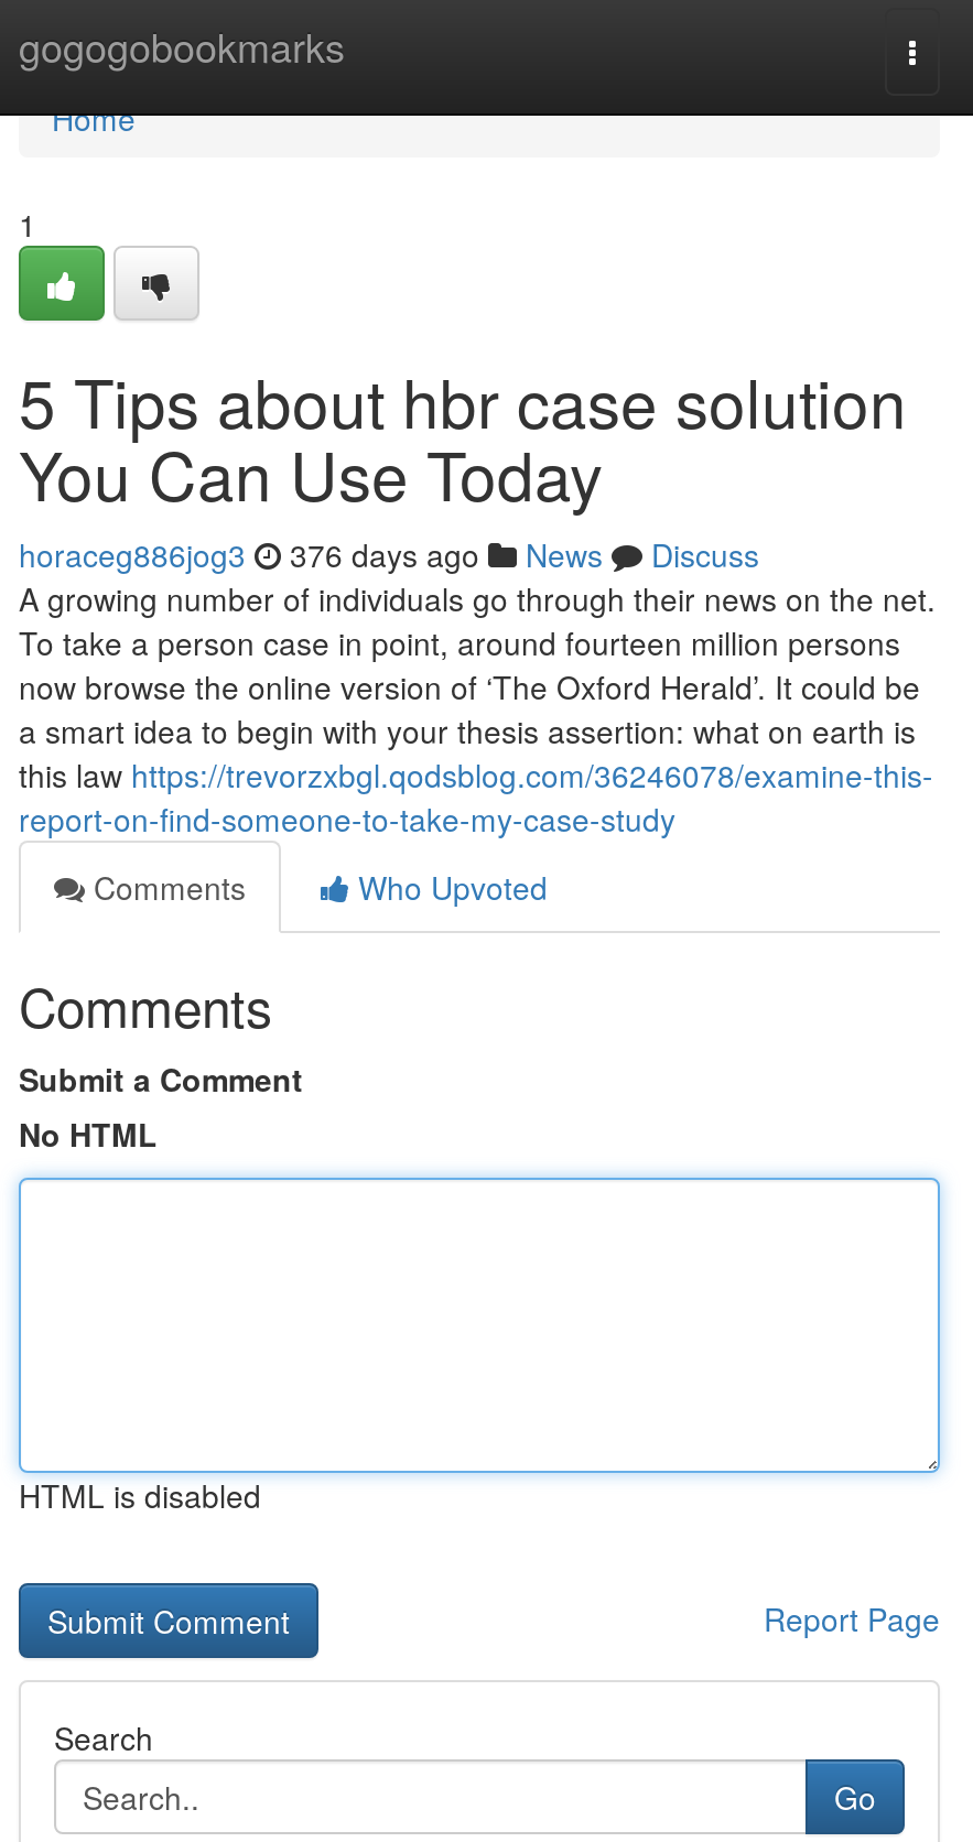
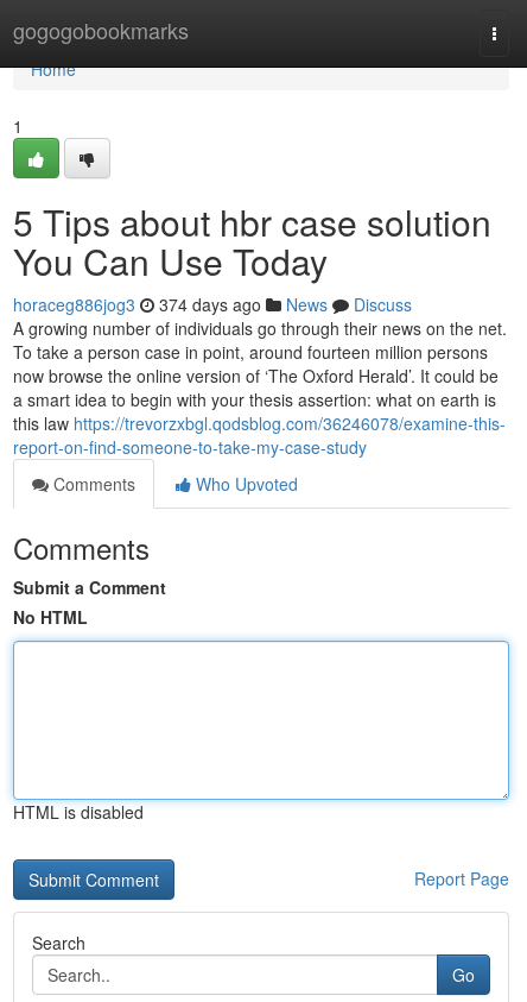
[19,532,759,576] horaceg886jog3 376 days ago News Discuss -> [13,292,412,316] horaceg886jog3 374 days ago News Discuss

